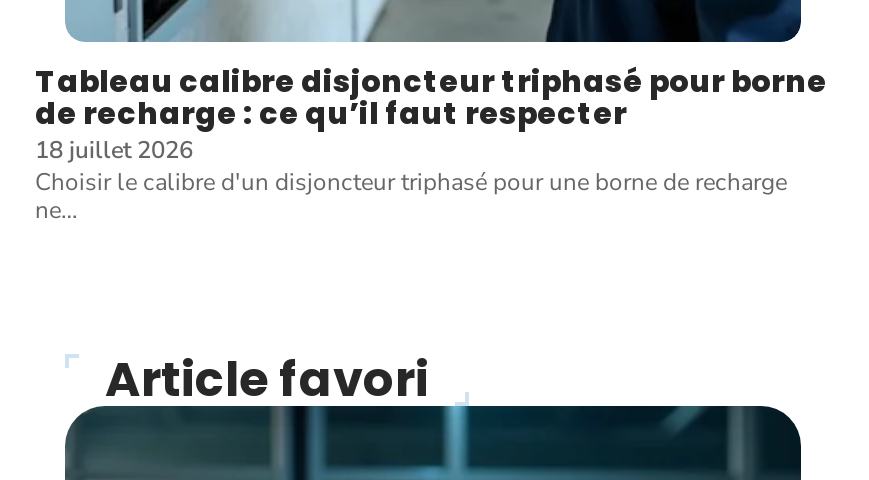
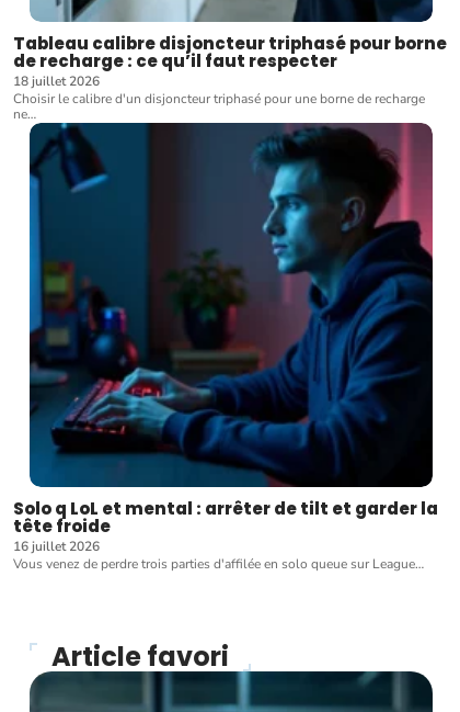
none -> [13,122,438,572] [image] | Solo q LoL et mental : arrêter de tilt et garder la | tête froide | 16 juillet 2026 | Vous venez de perdre trois parties d'affilée en solo queue sur League…

